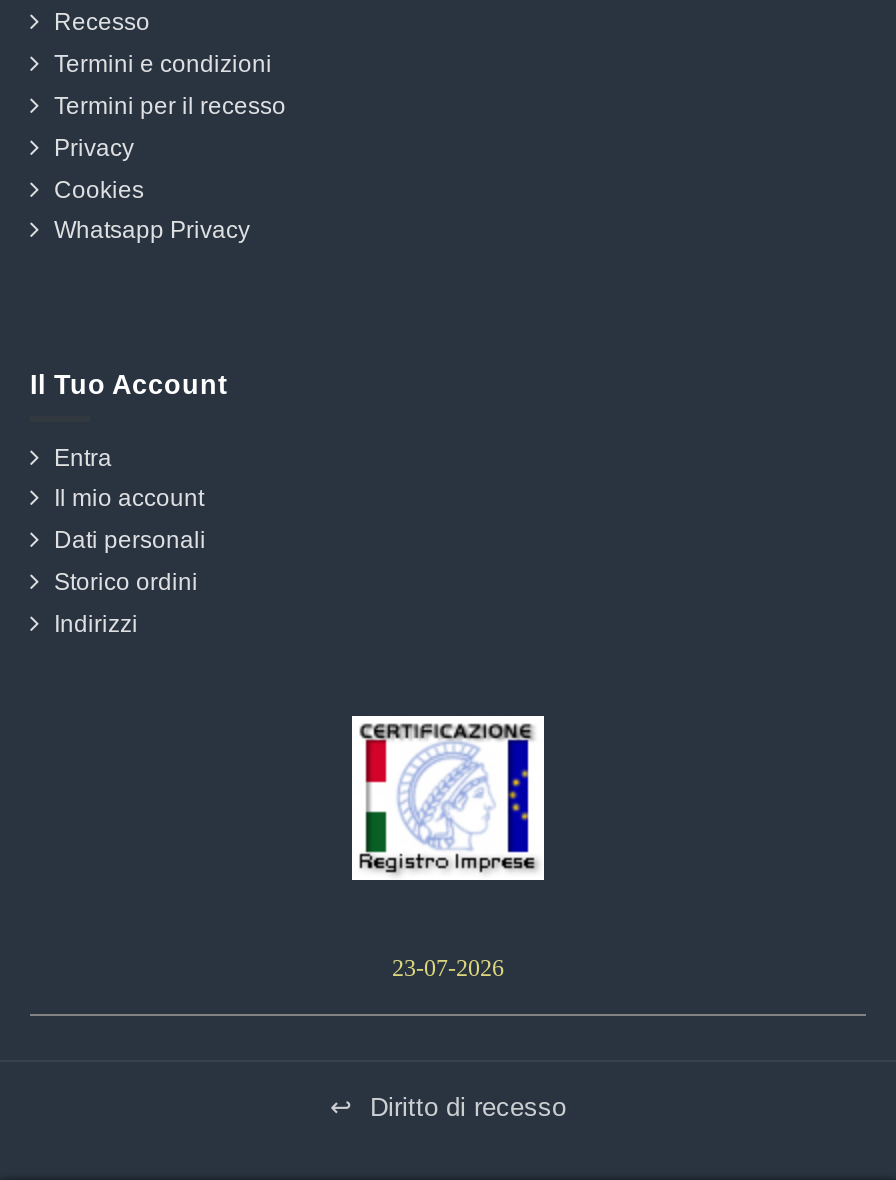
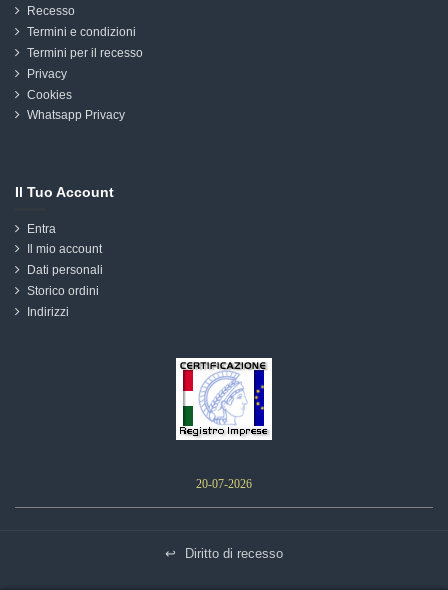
[392,954,504,982] 23-07-2026 -> [196,477,252,491] 20-07-2026

